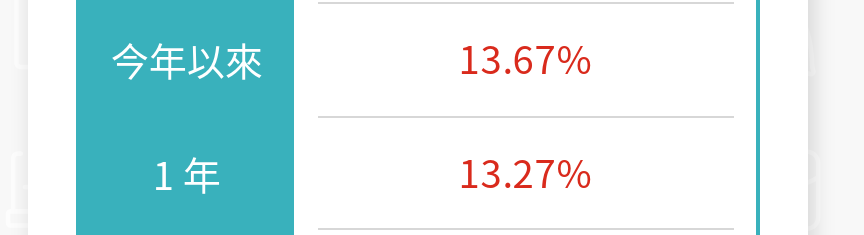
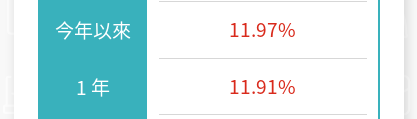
[458,31,592,87] 13.67% -> [229,15,296,43] 11.97%
[458,144,592,200] 13.27% -> [229,72,296,100] 11.91%

